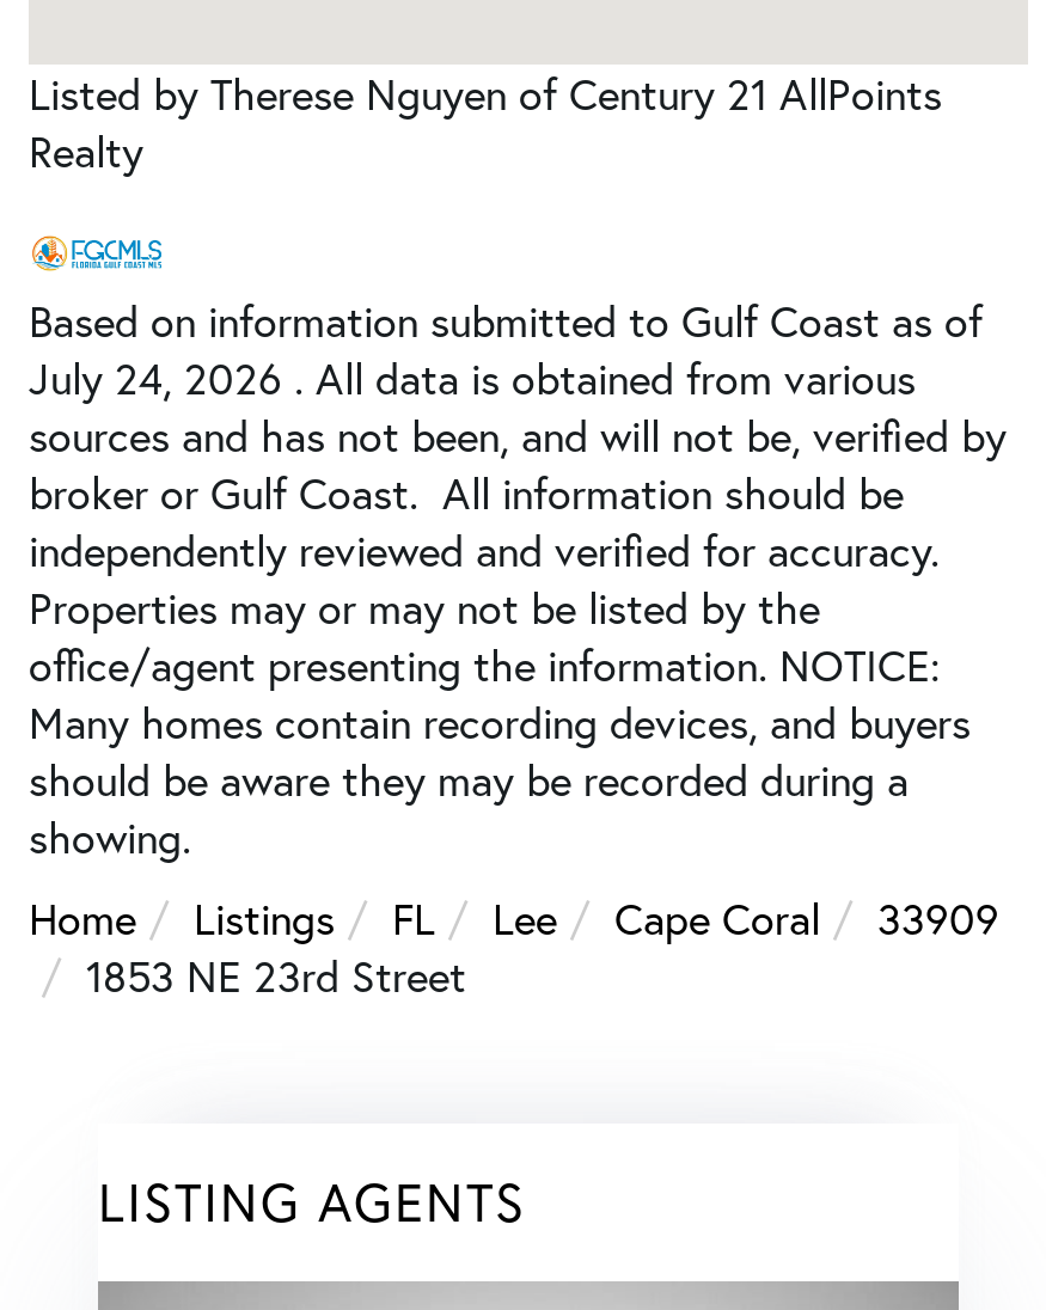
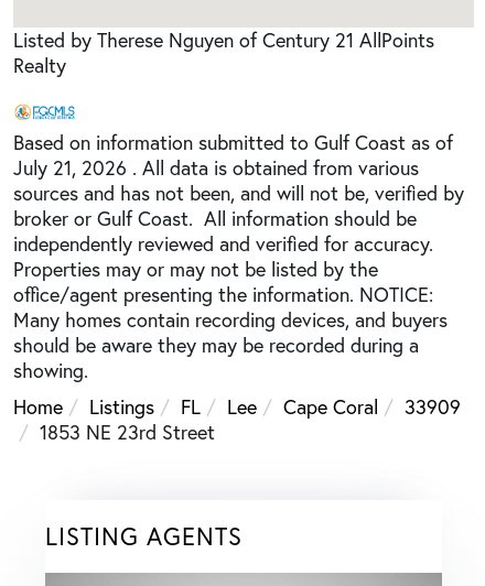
[29,348,916,405] July 24, 2026 . All data is obtained from various -> [13,155,419,180] July 21, 2026 . All data is obtained from various

